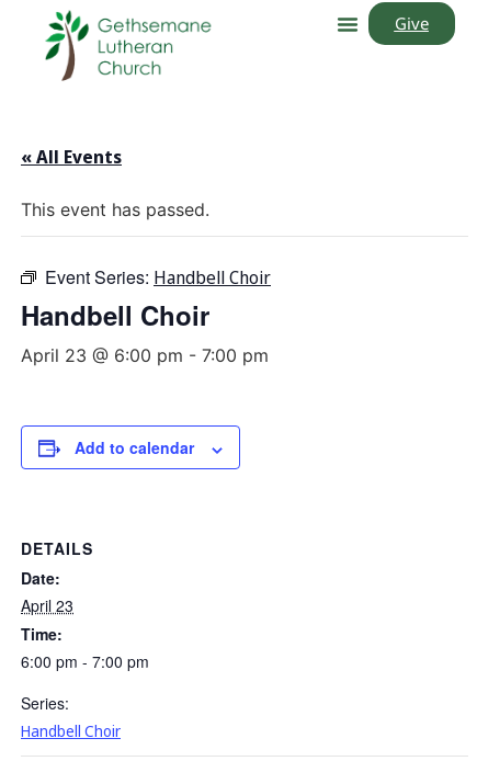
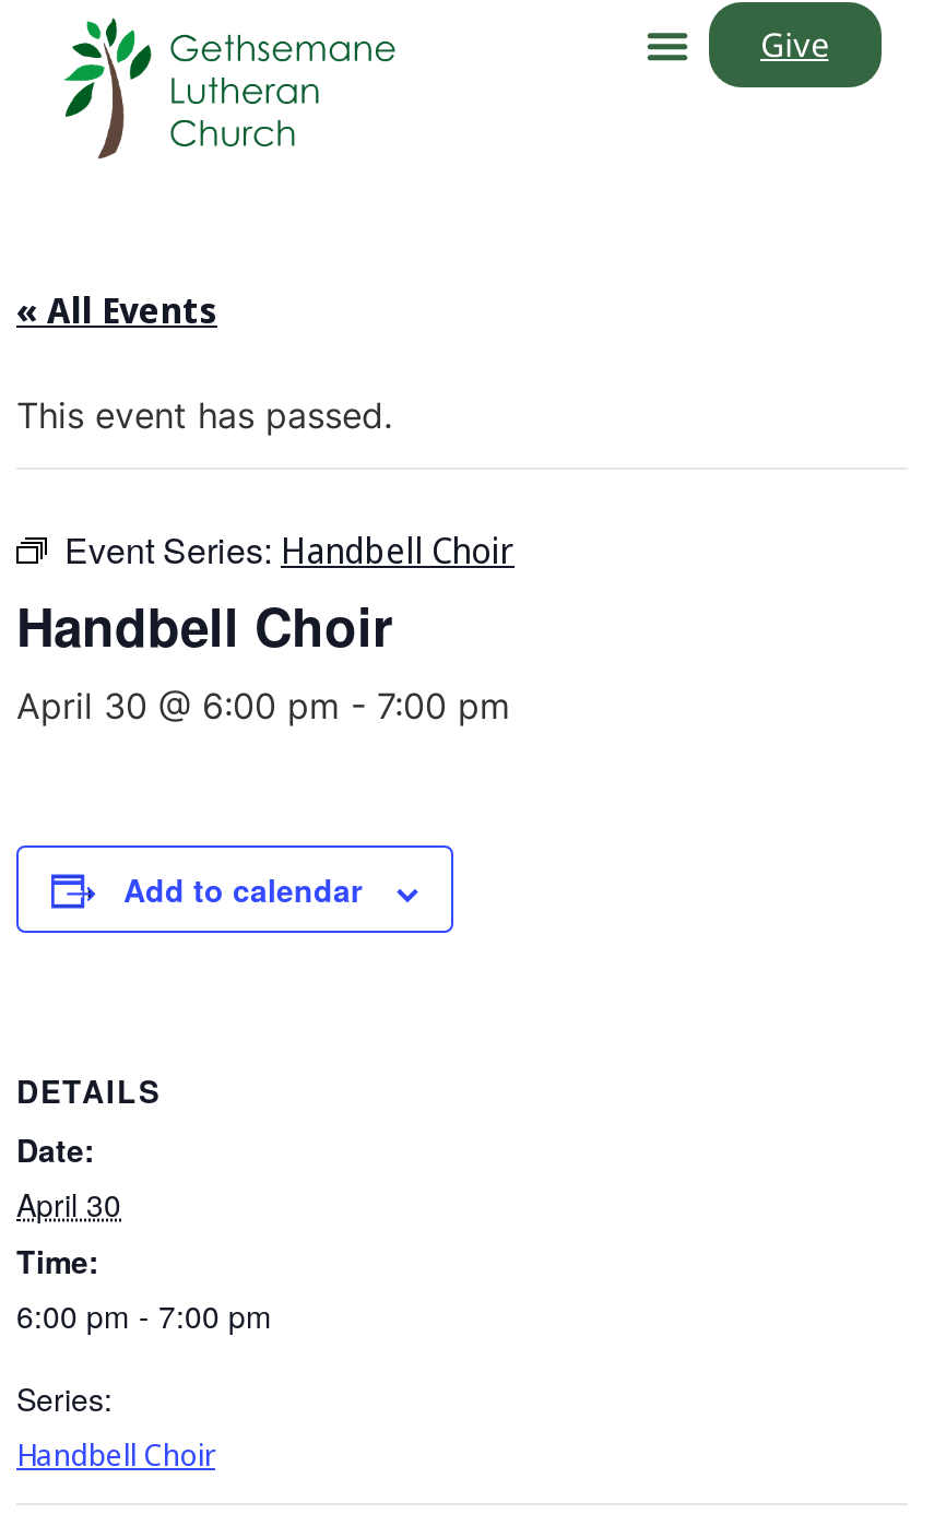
[21,345,269,367] April 23 @ 6:00 pm - 7:00 pm -> [16,684,510,728] April 30 @ 6:00 pm - 7:00 pm
[21,595,73,617] April 23 -> [16,1183,121,1226] April 30

